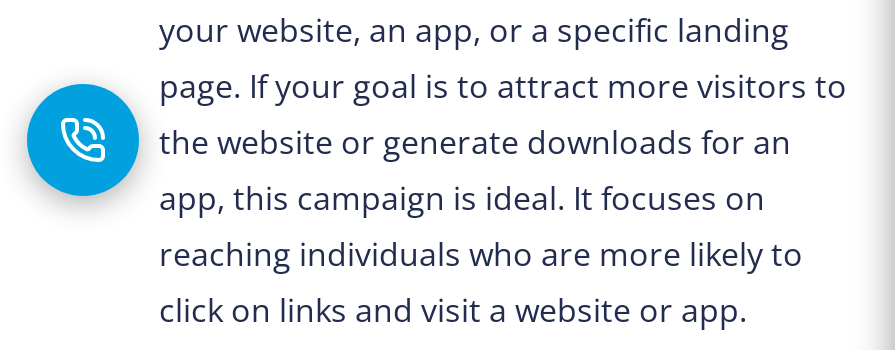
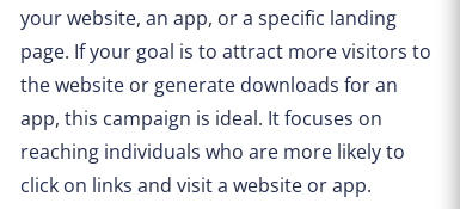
[23,82,143,206] [image] -> none

